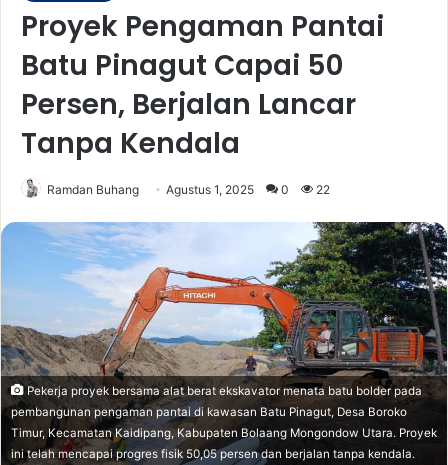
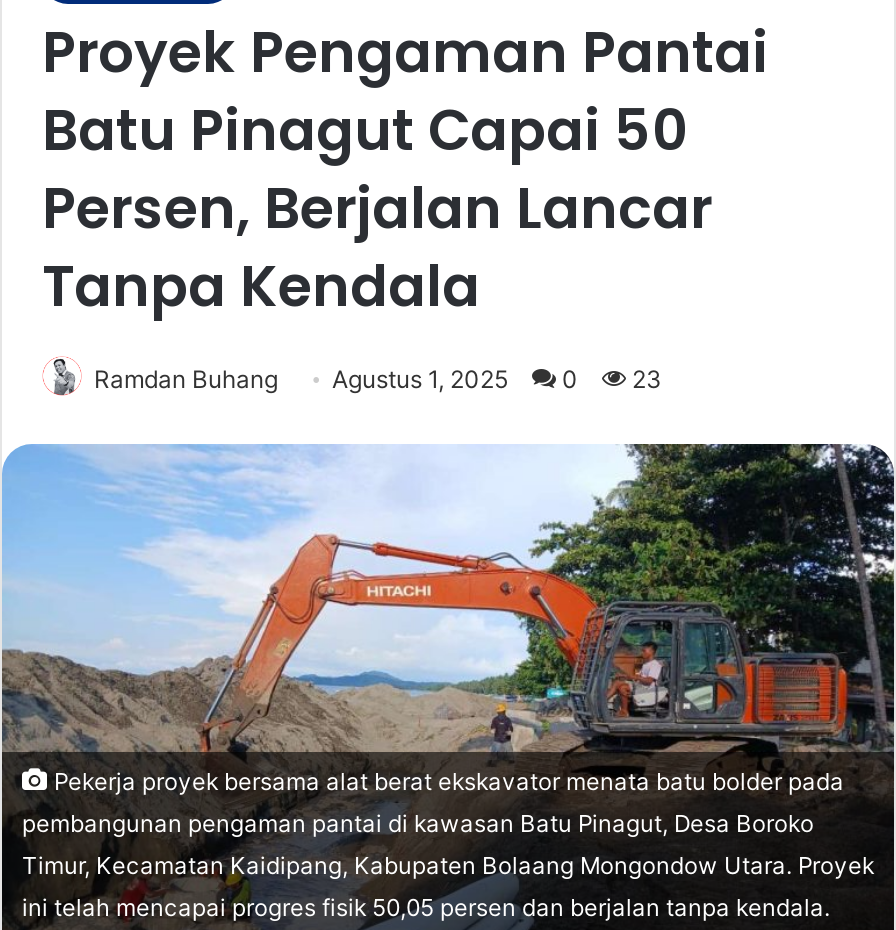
[47,182,330,197] Ramdan Buhang Agustus 1, 2025 0 22 -> [94,364,662,394] Ramdan Buhang Agustus 1, 2025 0 23

